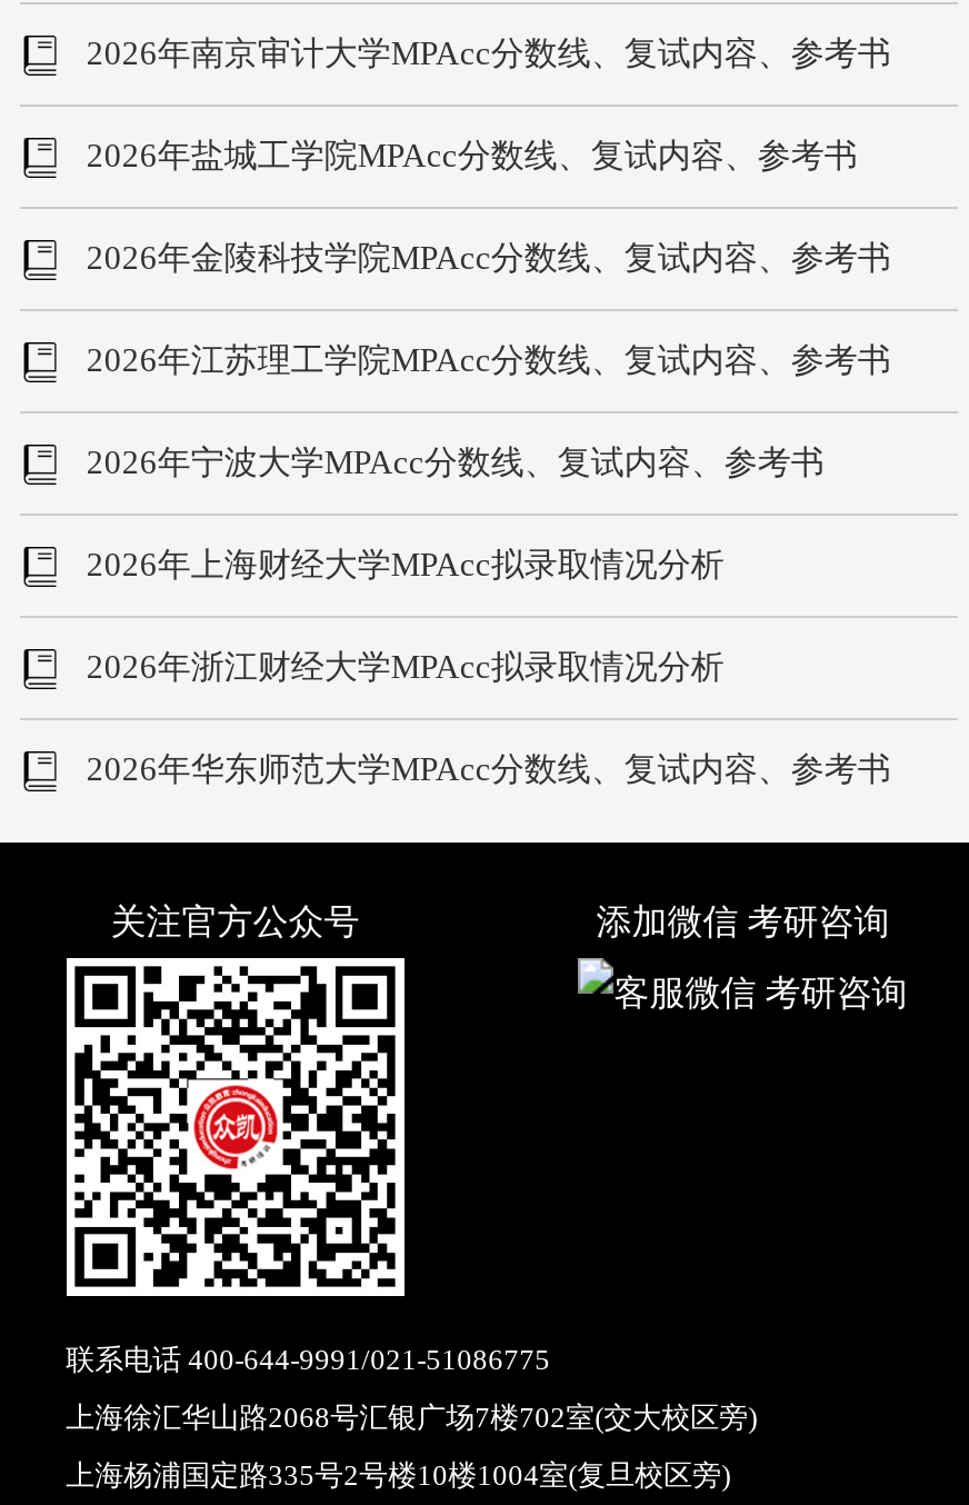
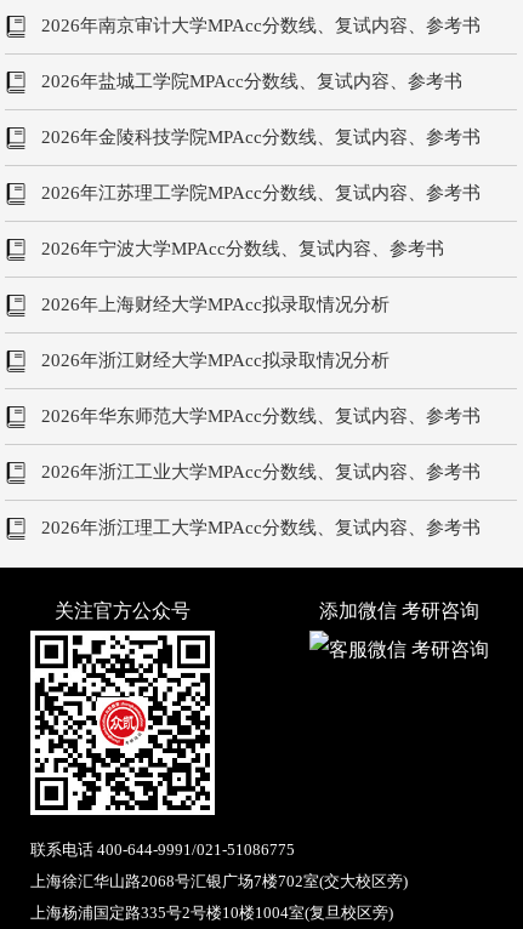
none -> [41,462,480,537] 2026年浙江工业大学MPAcc分数线、复试内容、参考书 | 2026年浙江理工大学MPAcc分数线、复试内容、参考书

